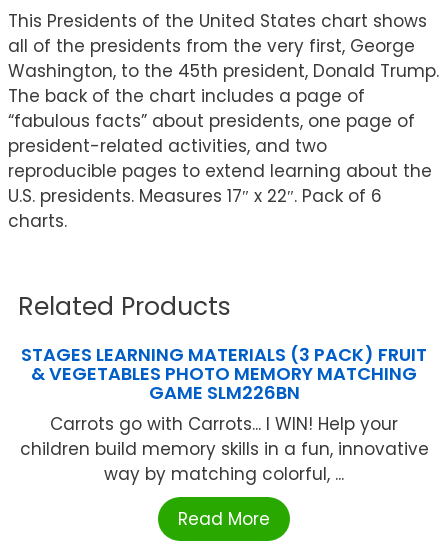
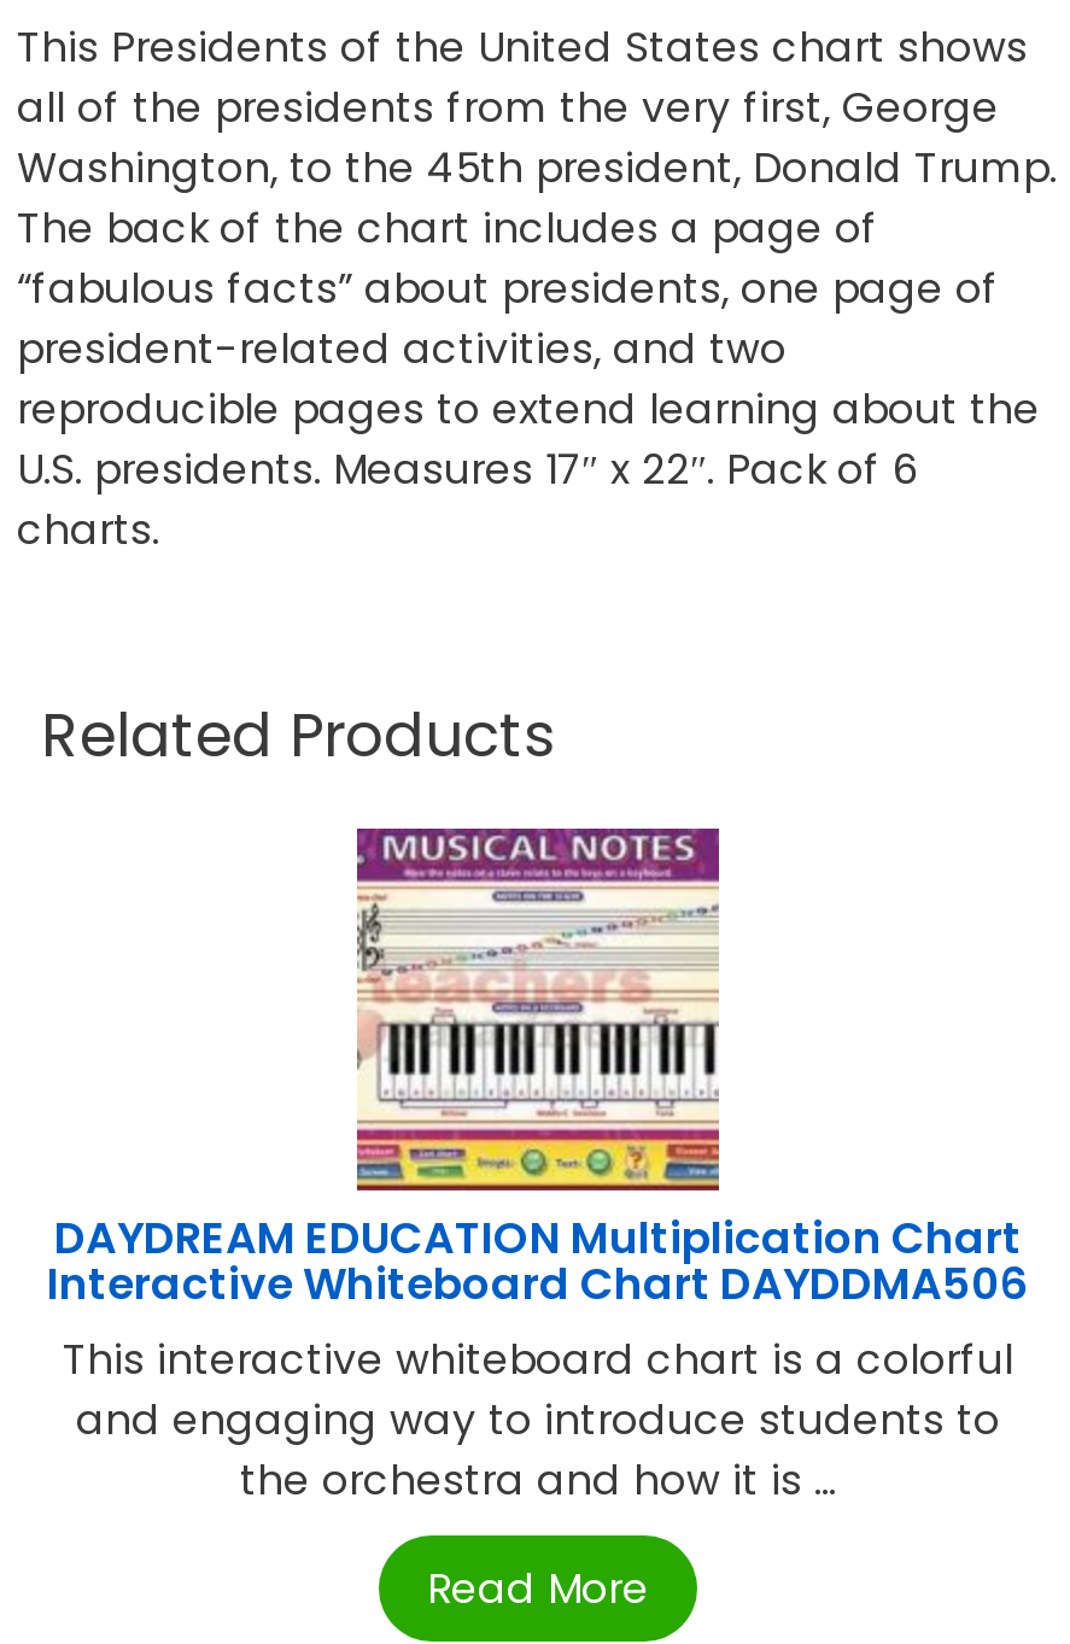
[19,342,428,486] STAGES LEARNING MATERIALS (3 PACK) FRUIT | & VEGETABLES PHOTO MEMORY MATCHING | GAME SLM226BN | Carrots go with Carrots... I WIN! Help your | children build memory skills in a fun, innovative | way by matching colorful, ... -> [47,1209,1029,1510] DAYDREAM EDUCATION Multiplication Chart | Interactive Whiteboard Chart DAYDDMA506 | This interactive whiteboard chart is a colorful | and engaging way to introduce students to | the orchestra and how it is ...

